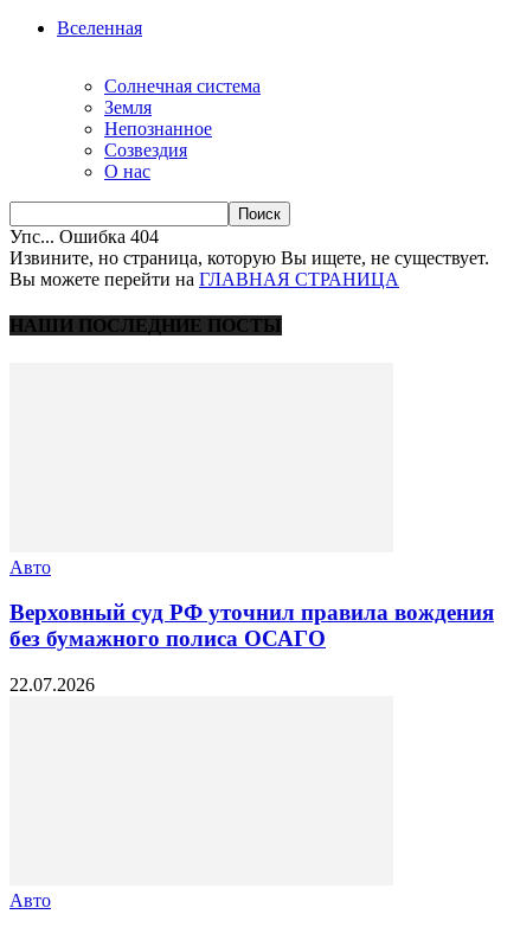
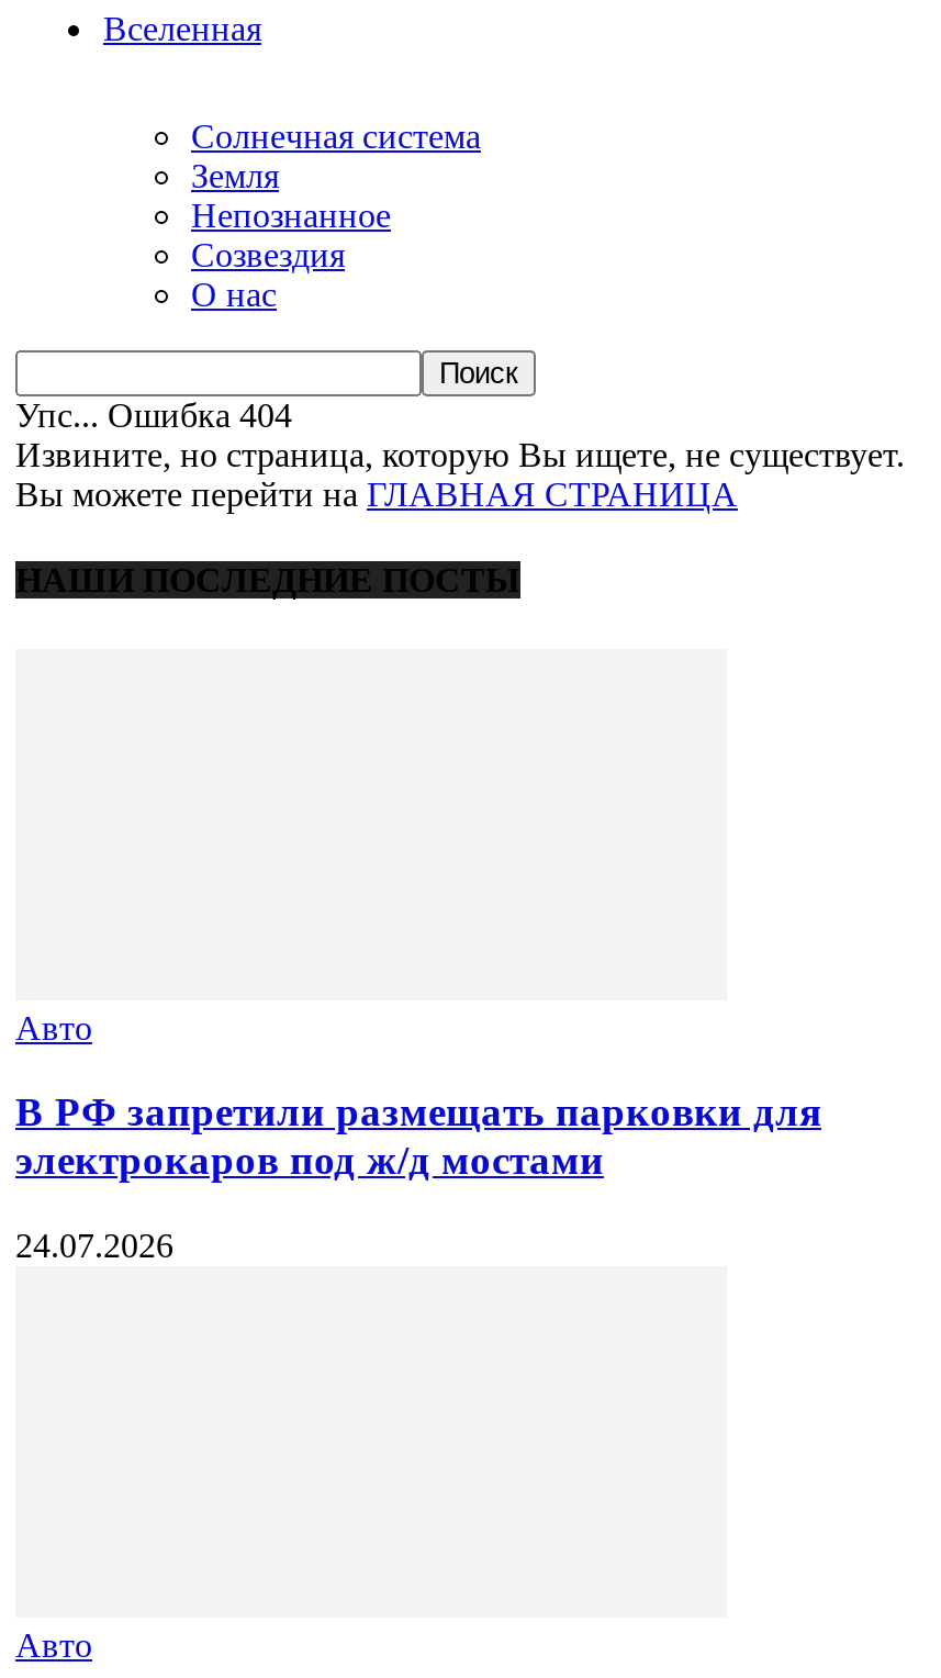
[9,600,494,651] Верховный суд РФ уточнил правила вождения | без бумажного полиса ОСАГО -> [15,1089,821,1183] В РФ запретили размещать парковки для | электрокаров под ж/д мостами
[9,675,95,695] 22.07.2026 -> [15,1227,173,1264] 24.07.2026

